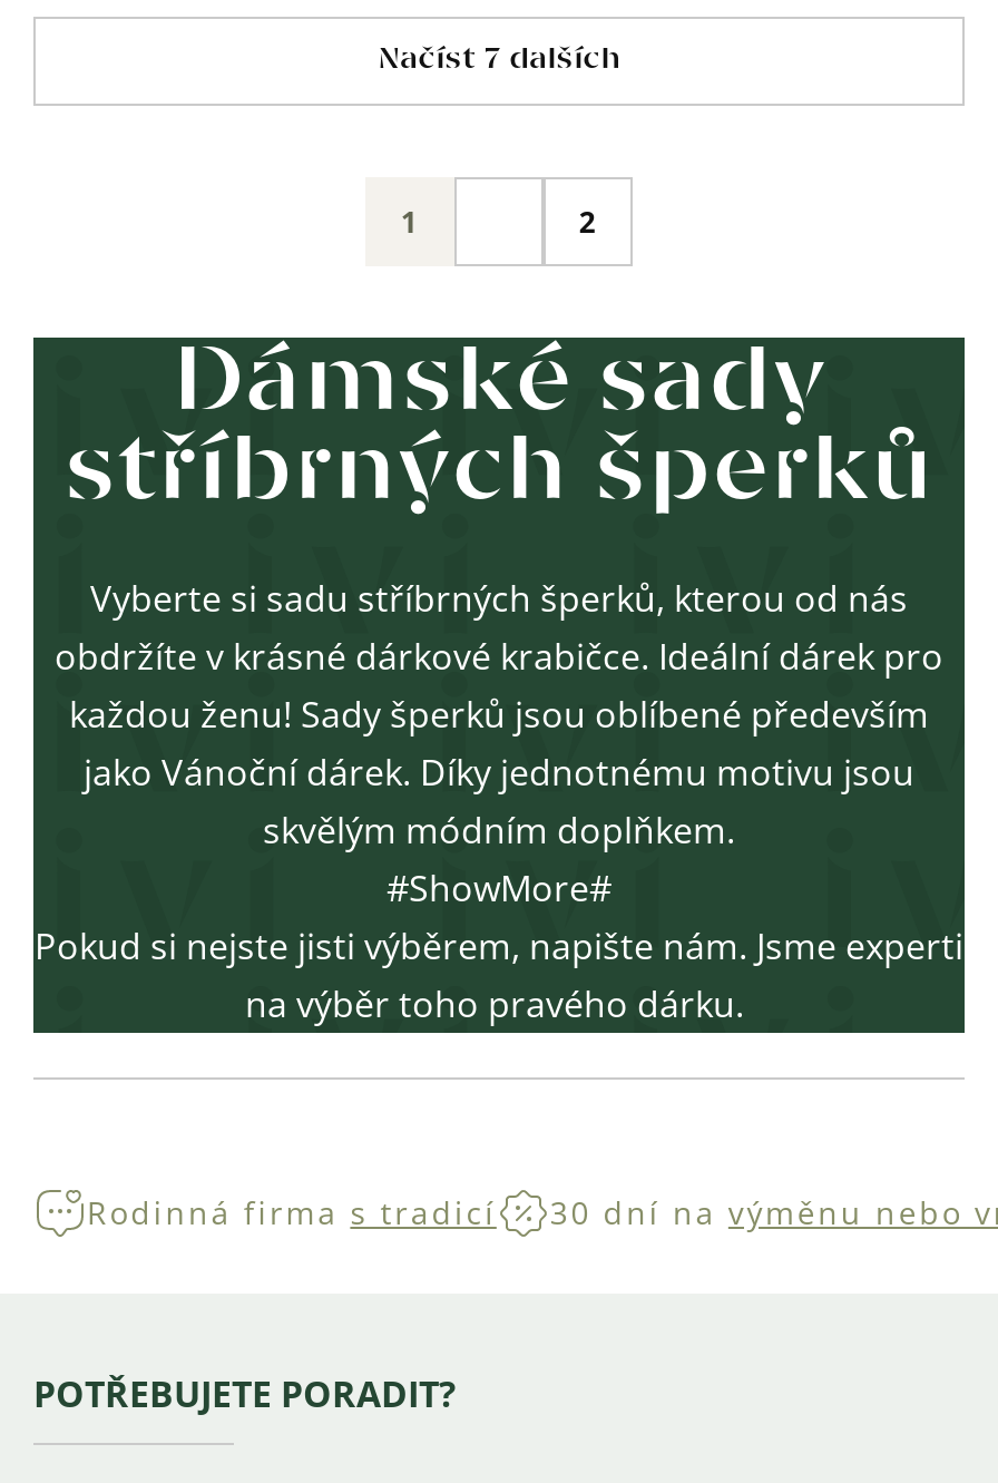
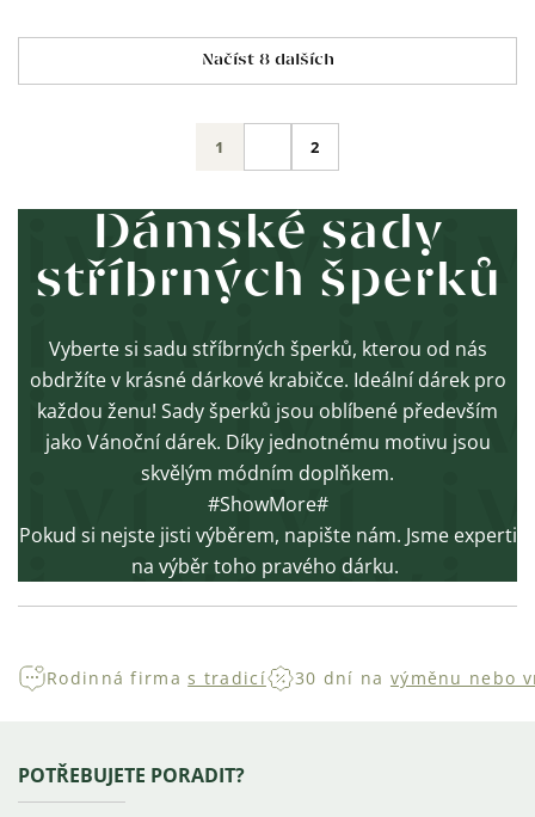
[378,46,620,75] Načíst 7 dalších -> [201,53,334,68] Načíst 8 dalších

